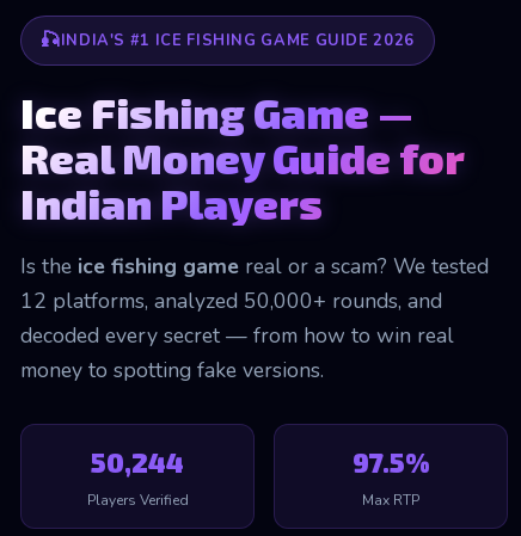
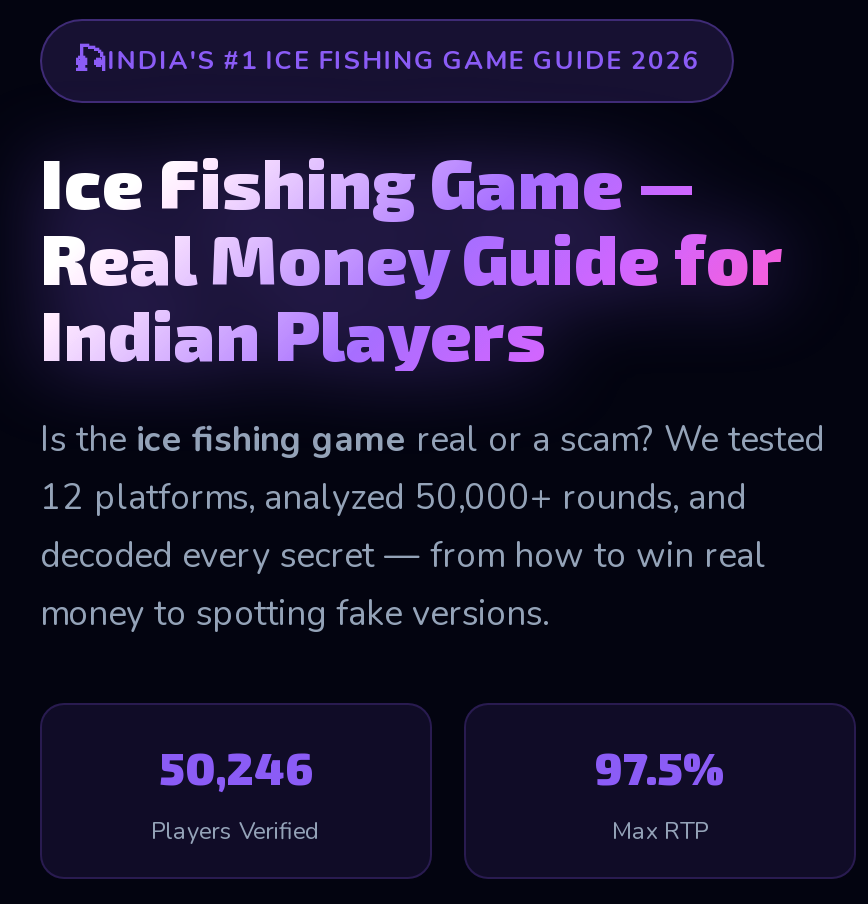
[91,446,184,478] 50,244 -> [159,740,313,794] 50,246

